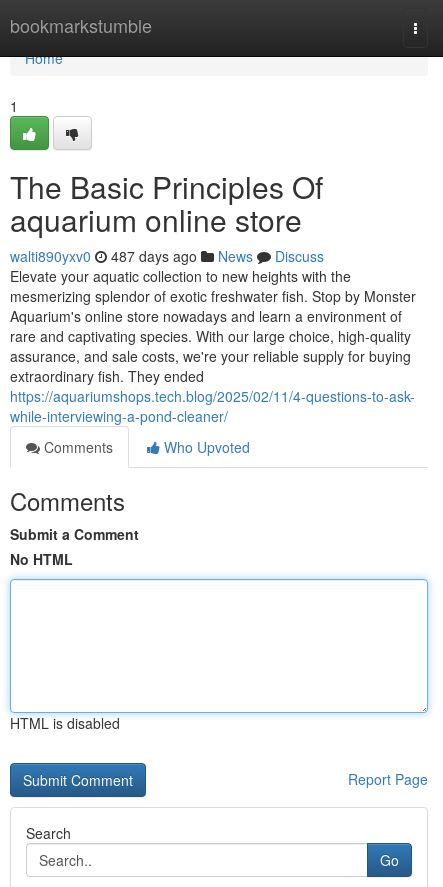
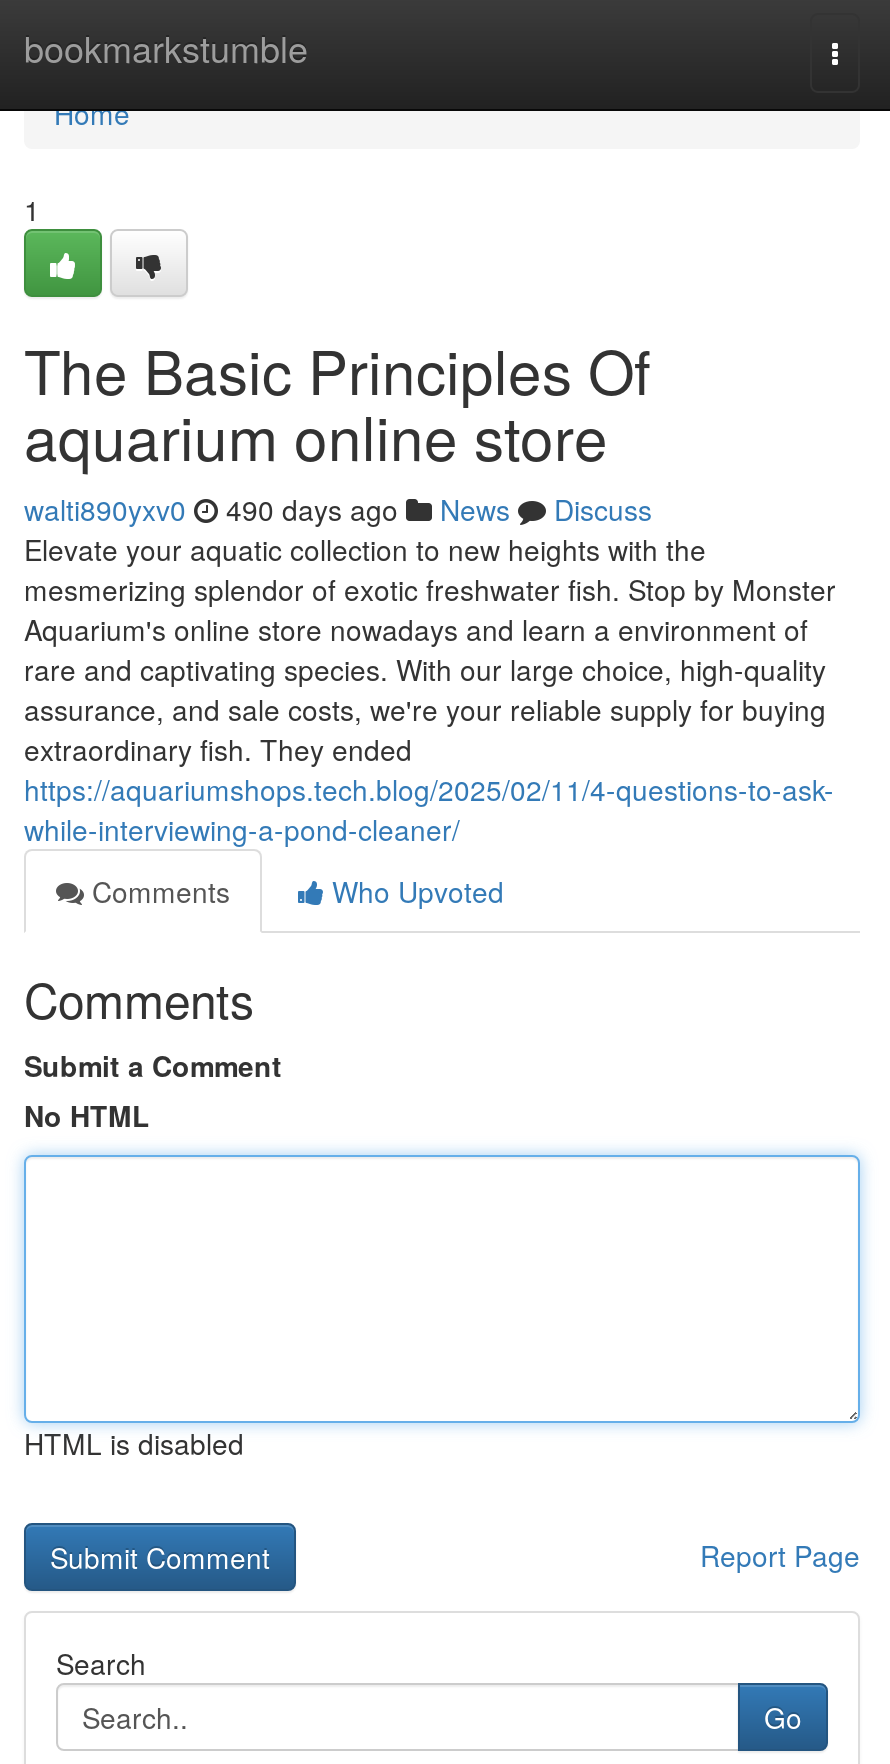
[10,246,324,266] walti890yxv0 487 days ago News Discuss -> [24,489,652,529] walti890yxv0 490 days ago News Discuss

